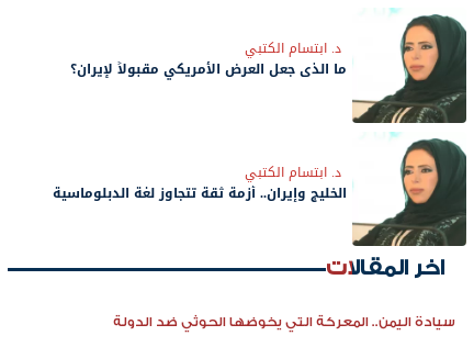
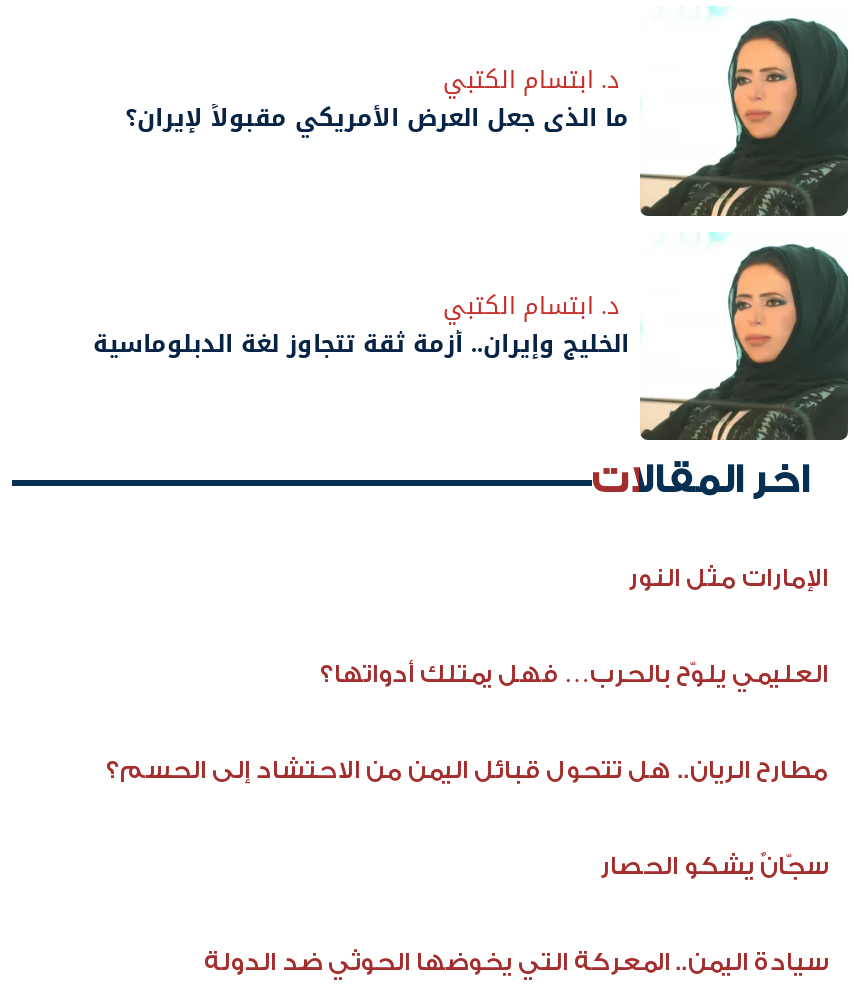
none -> [106,564,828,880] الإمارات مثل النور | العليمي يلوّح بالحرب… فهل يمتلك أدواتها؟ | مطارح الريان.. هل تتحول قبائل اليمن من الاحتشاد إلى الحسم؟ | سجّانٌ يشكو الحصار

